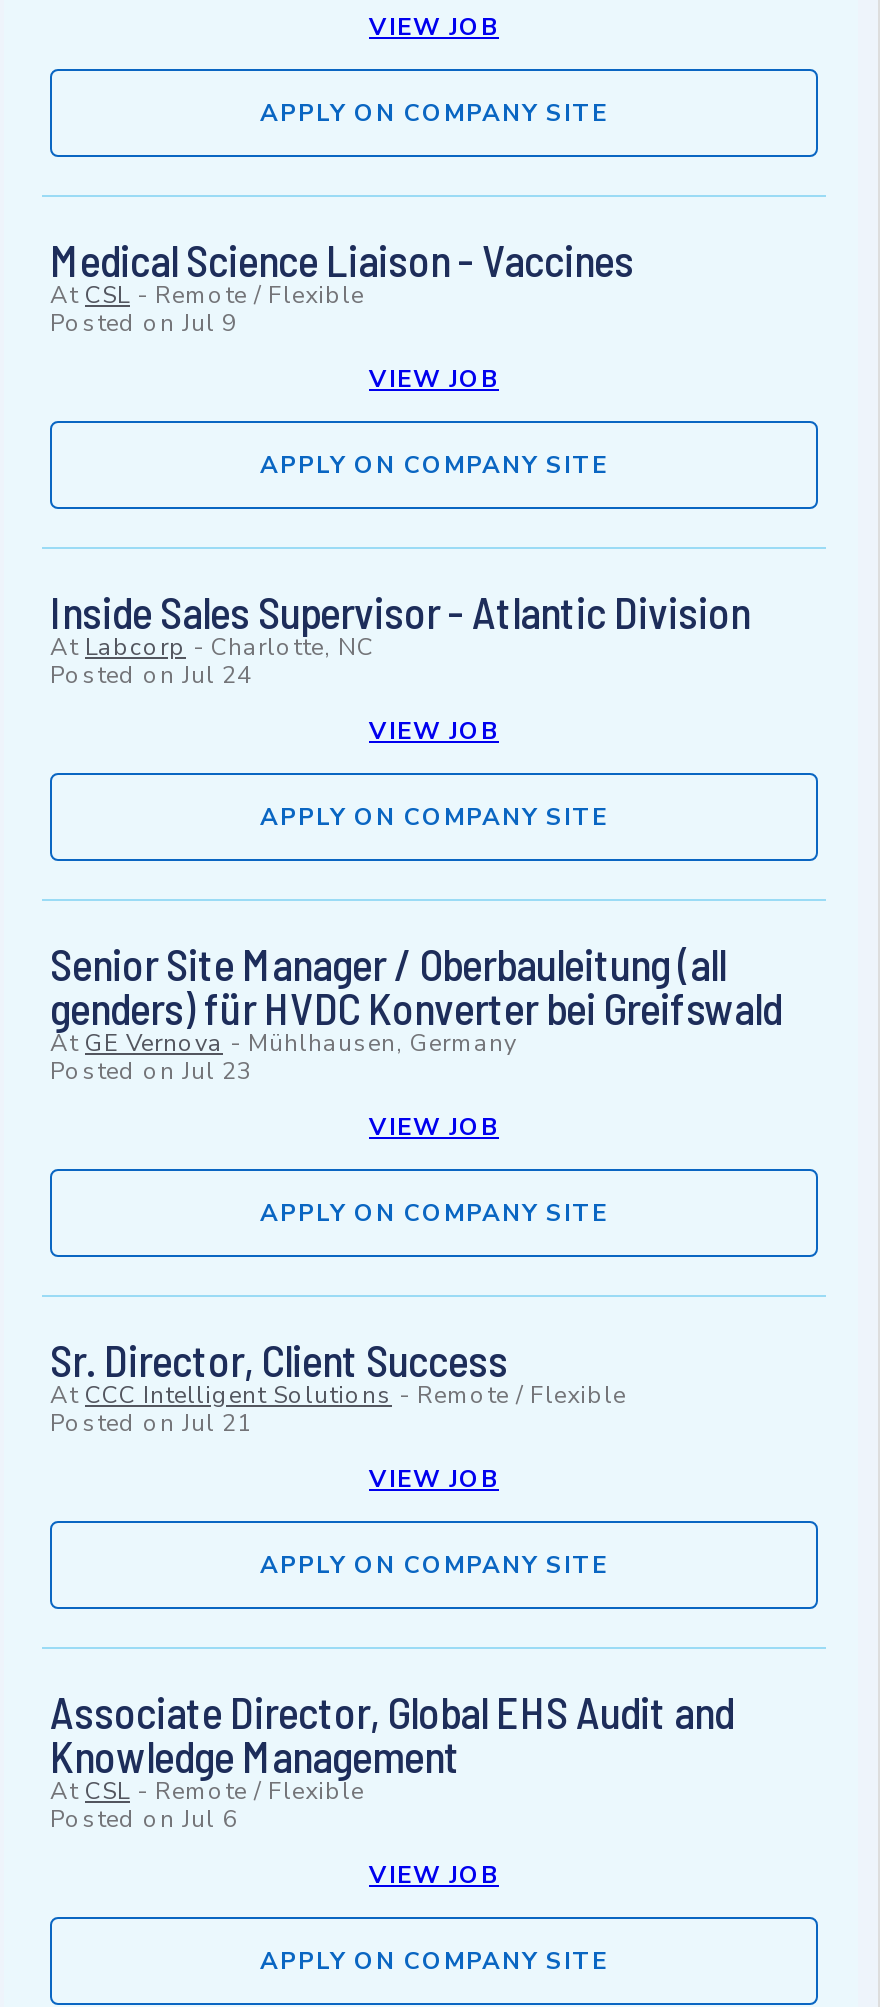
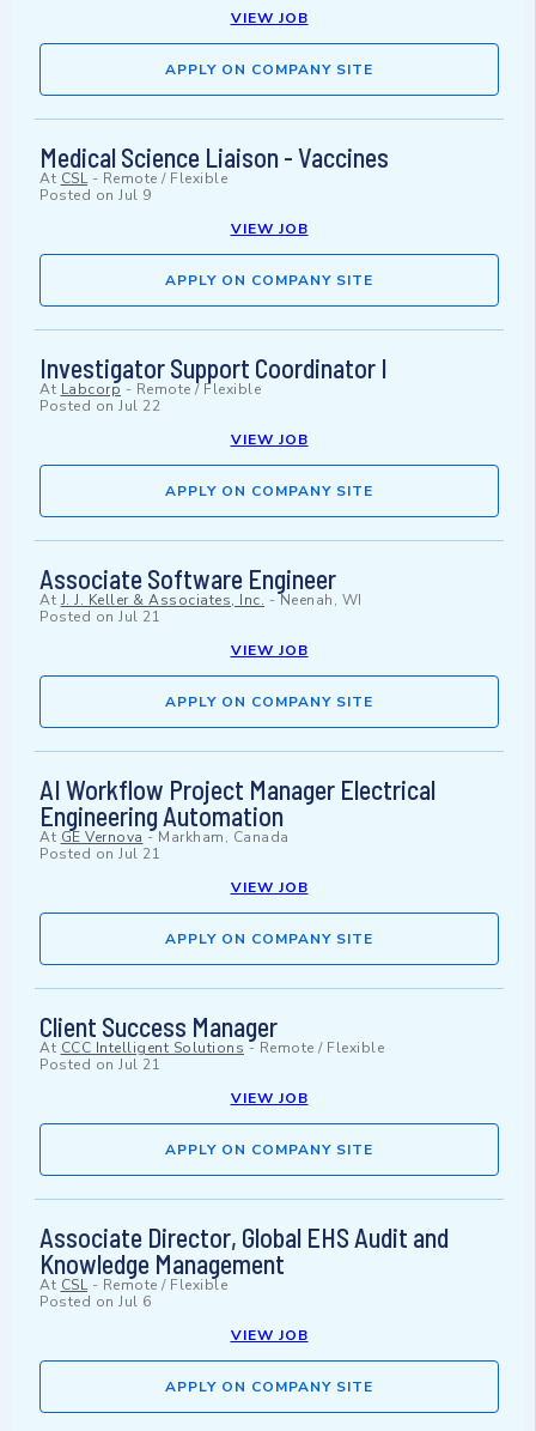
[50,586,750,692] Inside Sales Supervisor - Atlantic Division | At Labcorp - Charlotte, NC | Posted onJul 24 -> [39,353,388,416] Investigator Support Coordinator I | At Labcorp - Remote / Flexible | Posted onJul 22
[50,938,782,1088] Senior Site Manager / Oberbauleitung (all | genders) für HVDC Konverter bei Greifswald | At GE Vernova - Mühlhausen, Germany | Posted onJul 23 -> [39,563,362,627] Associate Software Engineer | At J. J. Keller & Associates, Inc. - Neenah, WI | Posted onJul 21
moved [260,1112,608,1230] -> [165,641,373,712]: VIEW JOB | APPLY ON COMPANY SITE
[50,1334,508,1386] Sr. Director, Client Success -> [39,774,435,1042] AI Workflow Project Manager Electrical | Engineering Automation | At GE Vernova -Markham, Canada | Posted onJul 21 | VIEW JOB | APPLY ON COMPANY SITE | Client Success Manager

